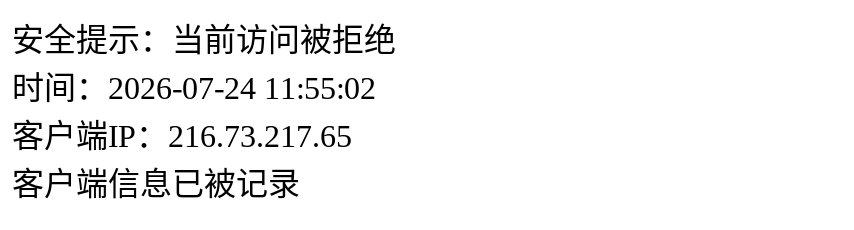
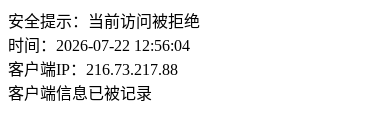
[12,71,376,105] 时间：2026-07-24 11:55:02 -> [8,37,190,54] 时间：2026-07-22 12:56:04
[12,119,352,153] 客户端IP：216.73.217.65 -> [8,61,178,78] 客户端IP：216.73.217.88

